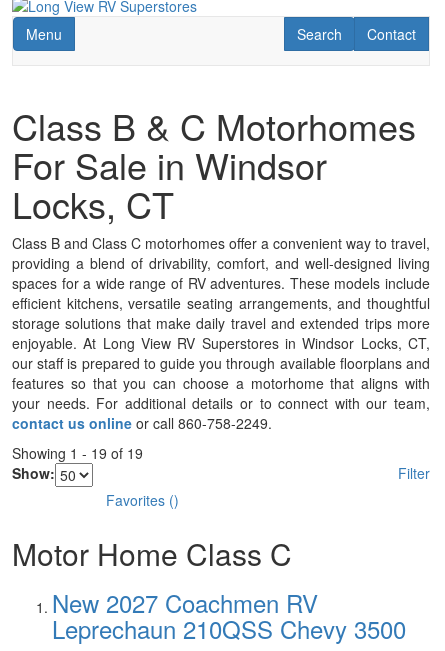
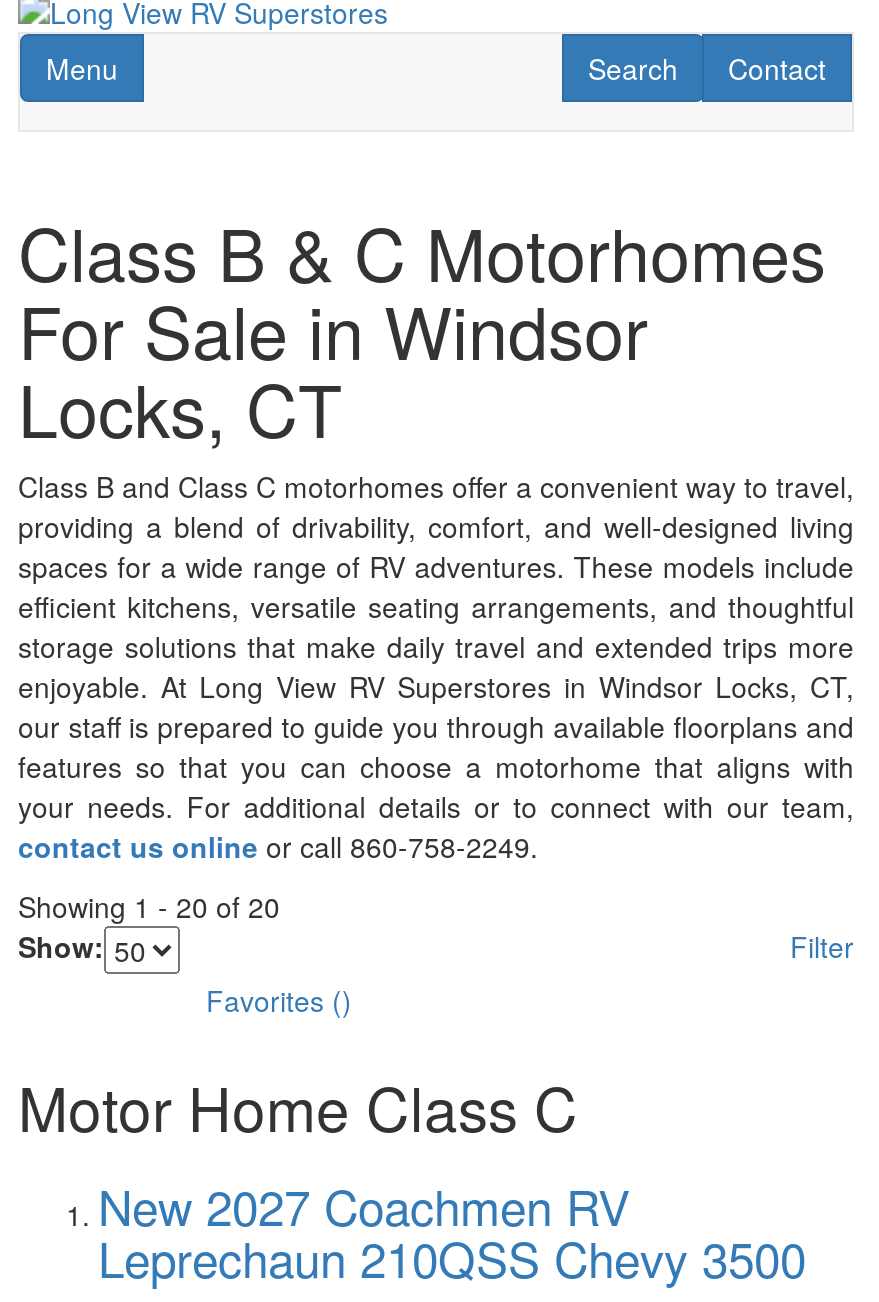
[12,443,143,463] Showing 1 - 19 of 19 -> [18,887,280,927] Showing 1 - 20 of 20

